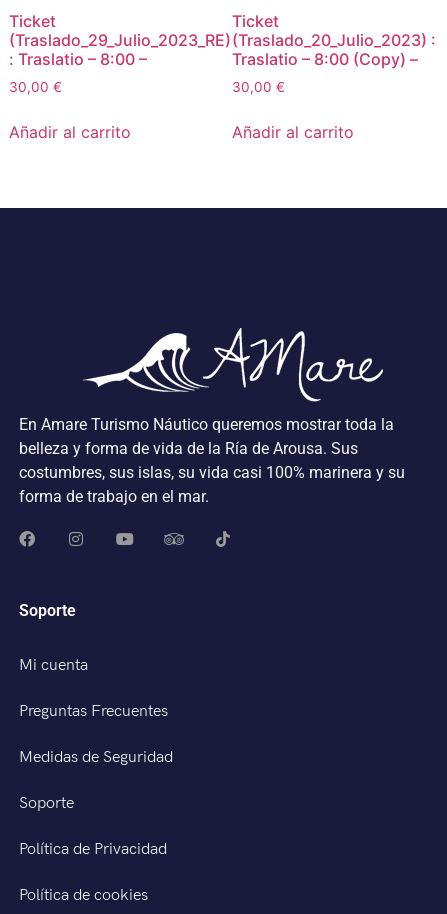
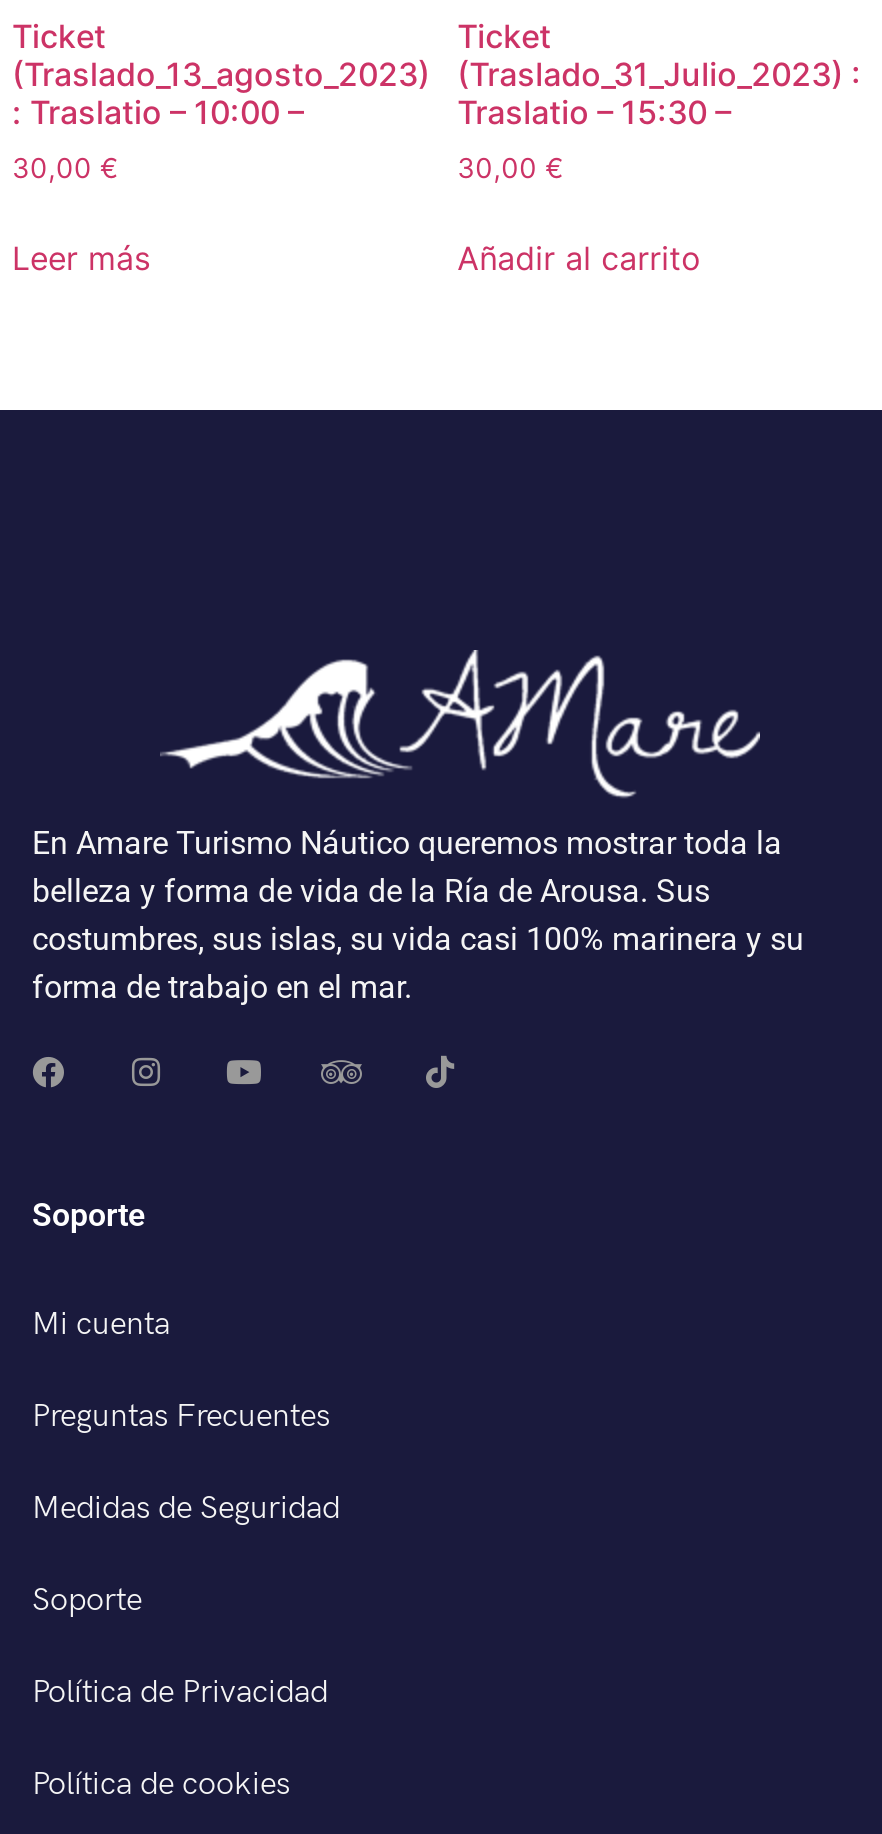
[9,30,231,69] (Traslado_29_Julio_2023_RE) | : Traslatio – 8:00 – -> [12,55,430,133] (Traslado_13_agosto_2023) | : Traslatio – 10:00 –
[232,30,436,69] (Traslado_20_Julio_2023) : | Traslatio – 8:00 (Copy) – -> [457,55,861,133] (Traslado_31_Julio_2023) : | Traslatio – 15:30 –
[9,122,131,142] Añadir al carrito -> [12,238,150,278] Leer más

